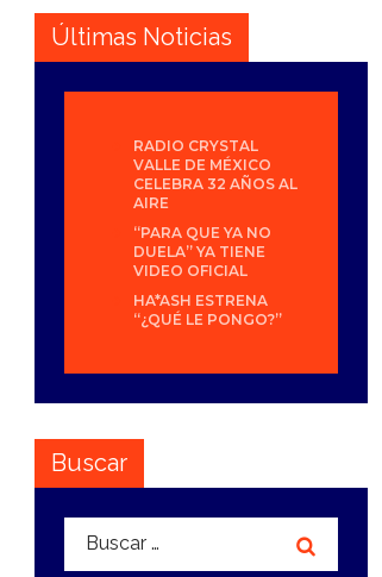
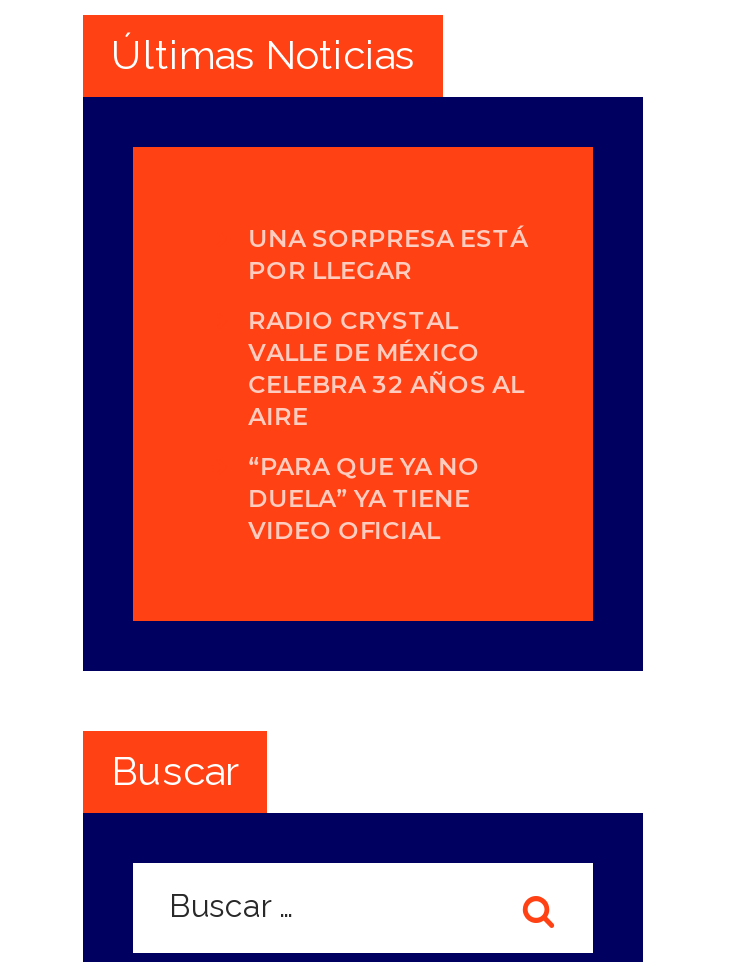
none -> [248,224,528,286] UNA SORPRESA ESTÁ | POR LLEGAR
moved [133,137,297,280] -> [248,306,524,546]: RADIO CRYSTAL | VALLE DE MÉXICO | CELEBRA 32 AÑOS AL | AIRE | “PARA QUE YA NO | DUELA” YA TIENE | VIDEO OFICIAL
[133,292,282,329] HA*ASH ESTRENA | “¿QUÉ LE PONGO?” -> none

